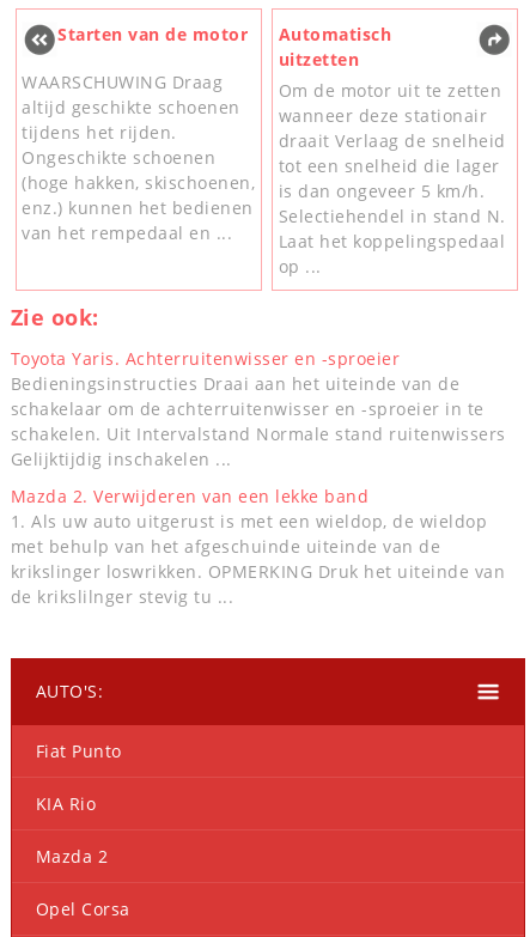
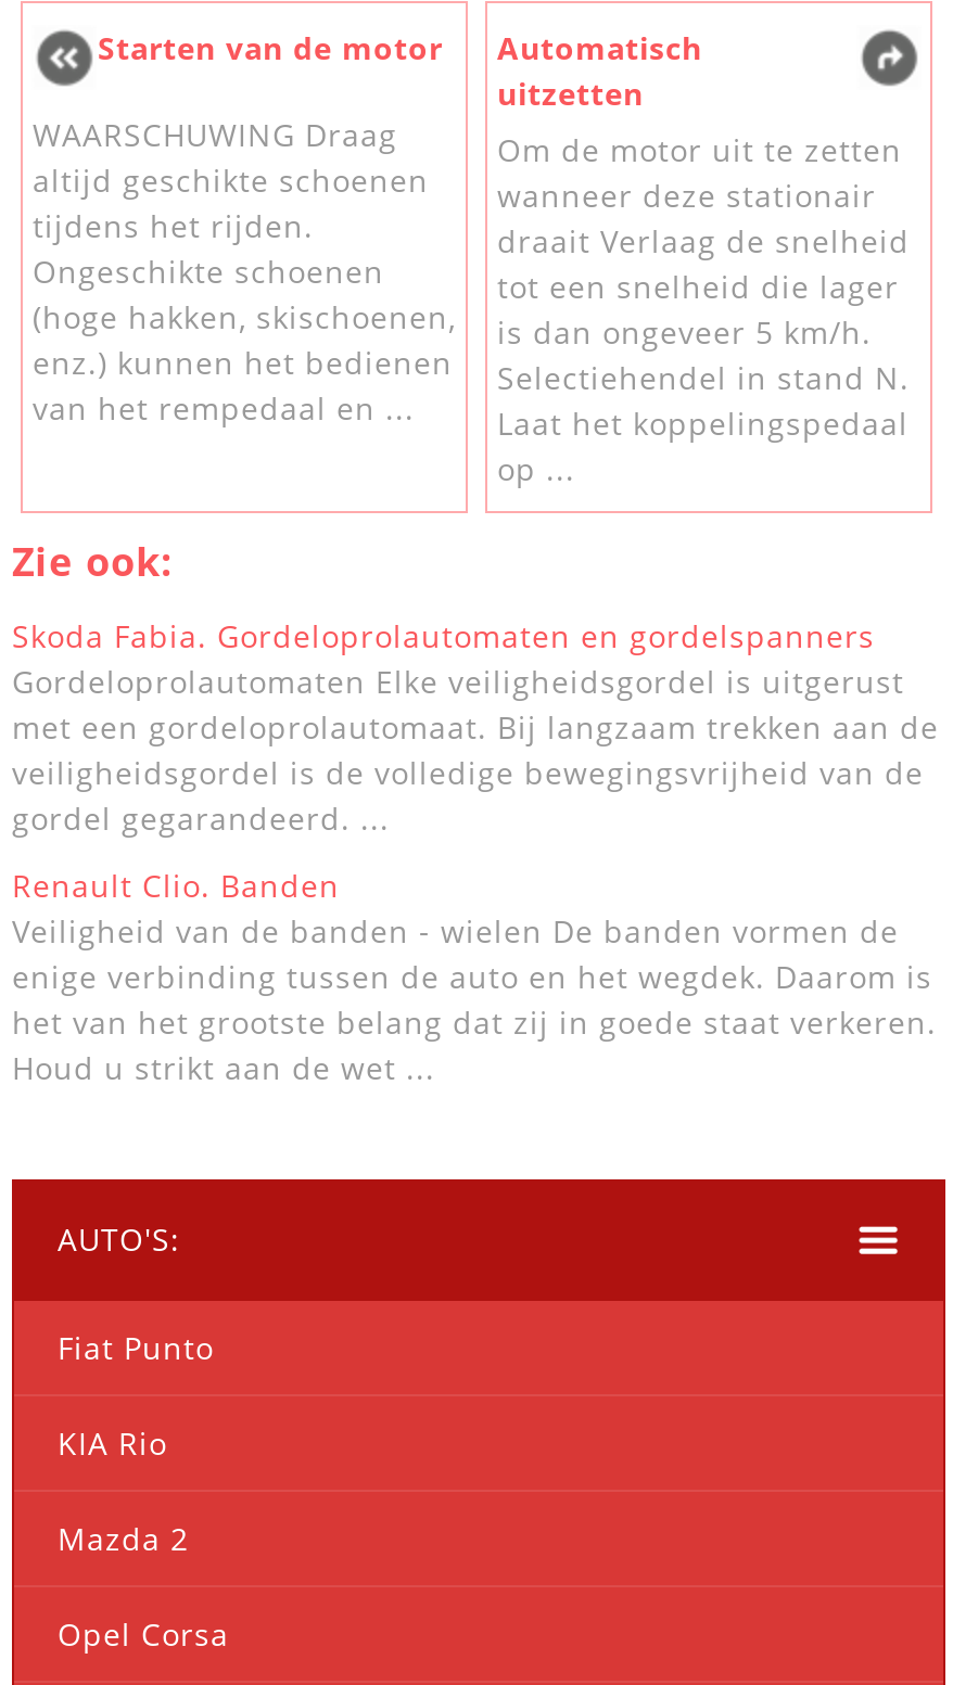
[11,347,506,470] Toyota Yaris. Achterruitenwisser en -sproeier | Bedieningsinstructies Draai aan het uiteinde van de | schakelaar om de achterruitenwisser en -sproeier in te | schakelen. Uit Intervalstand Normale stand ruitenwissers | Gelijktijdig inschakelen ... -> [12,615,939,839] Skoda Fabia. Gordeloprolautomaten en gordelspanners | Gordeloprolautomaten Elke veiligheidsgordel is uitgerust | met een gordeloprolautomaat. Bij langzaam trekken aan de | veiligheidsgordel is de volledige bewegingsvrijheid van de | gordel gegarandeerd. ...
[11,485,505,608] Mazda 2. Verwijderen van een lekke band | 1. Als uw auto uitgerust is met een wieldop, de wieldop | met behulp van het afgeschuinde uiteinde van de | krikslinger loswrikken. OPMERKING Druk het uiteinde van | de krikslilnger stevig tu ... -> [12,865,937,1088] Renault Clio. Banden | Veiligheid van de banden - wielen De banden vormen de | enige verbinding tussen de auto en het wegdek. Daarom is | het van het grootste belang dat zij in goede staat verkeren. | Houd u strikt aan de wet ...

